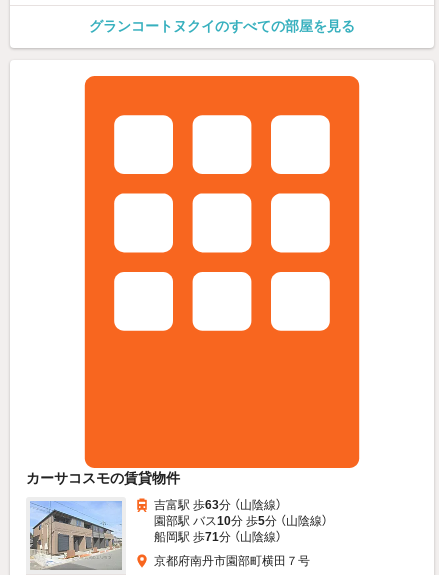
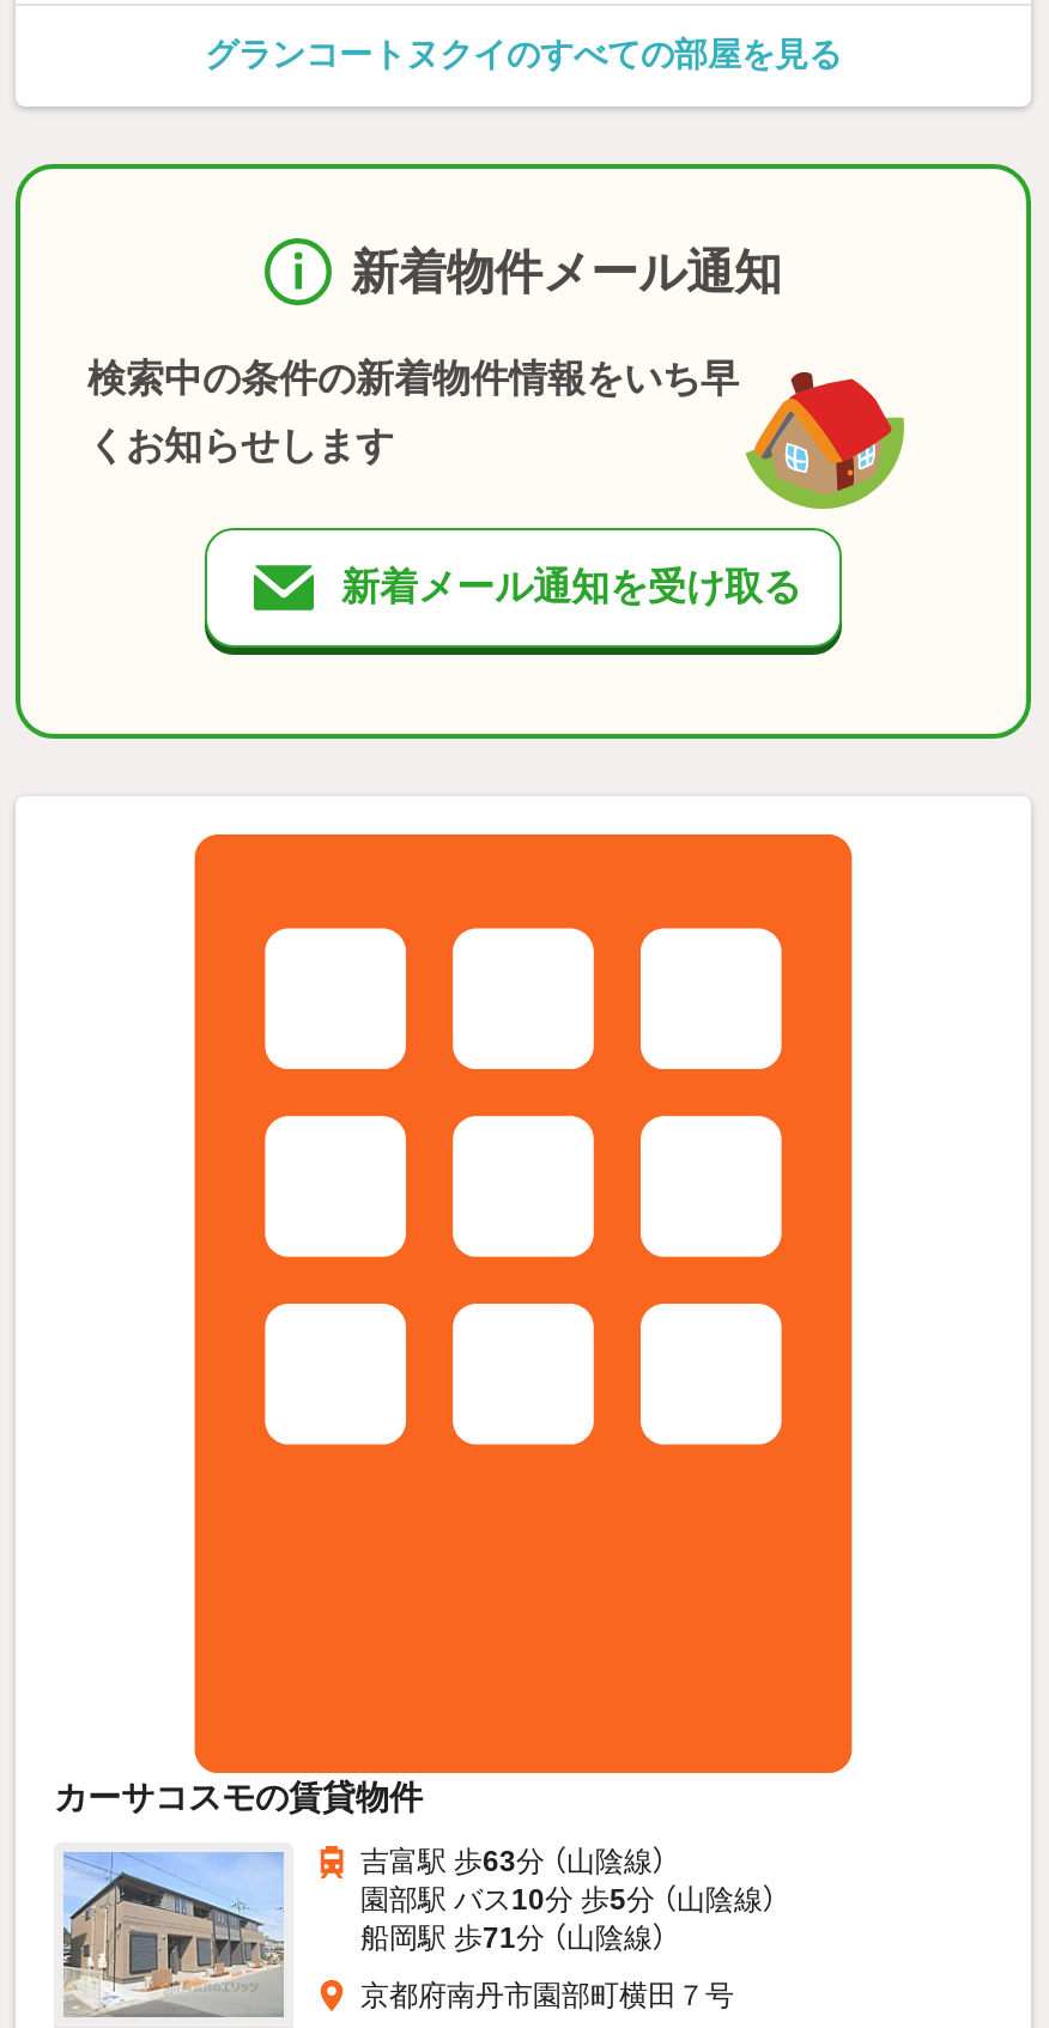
none -> [13,160,1033,742] [image] | 新着物件メール通知 | 検索中の条件の新着物件情報をいち早 | くお知らせします | 新着メール通知を受け取る

